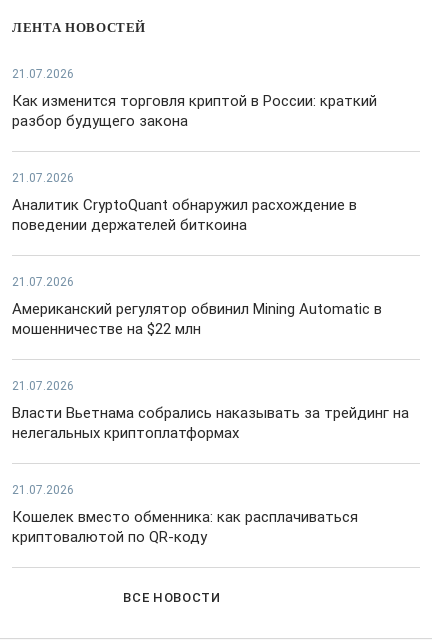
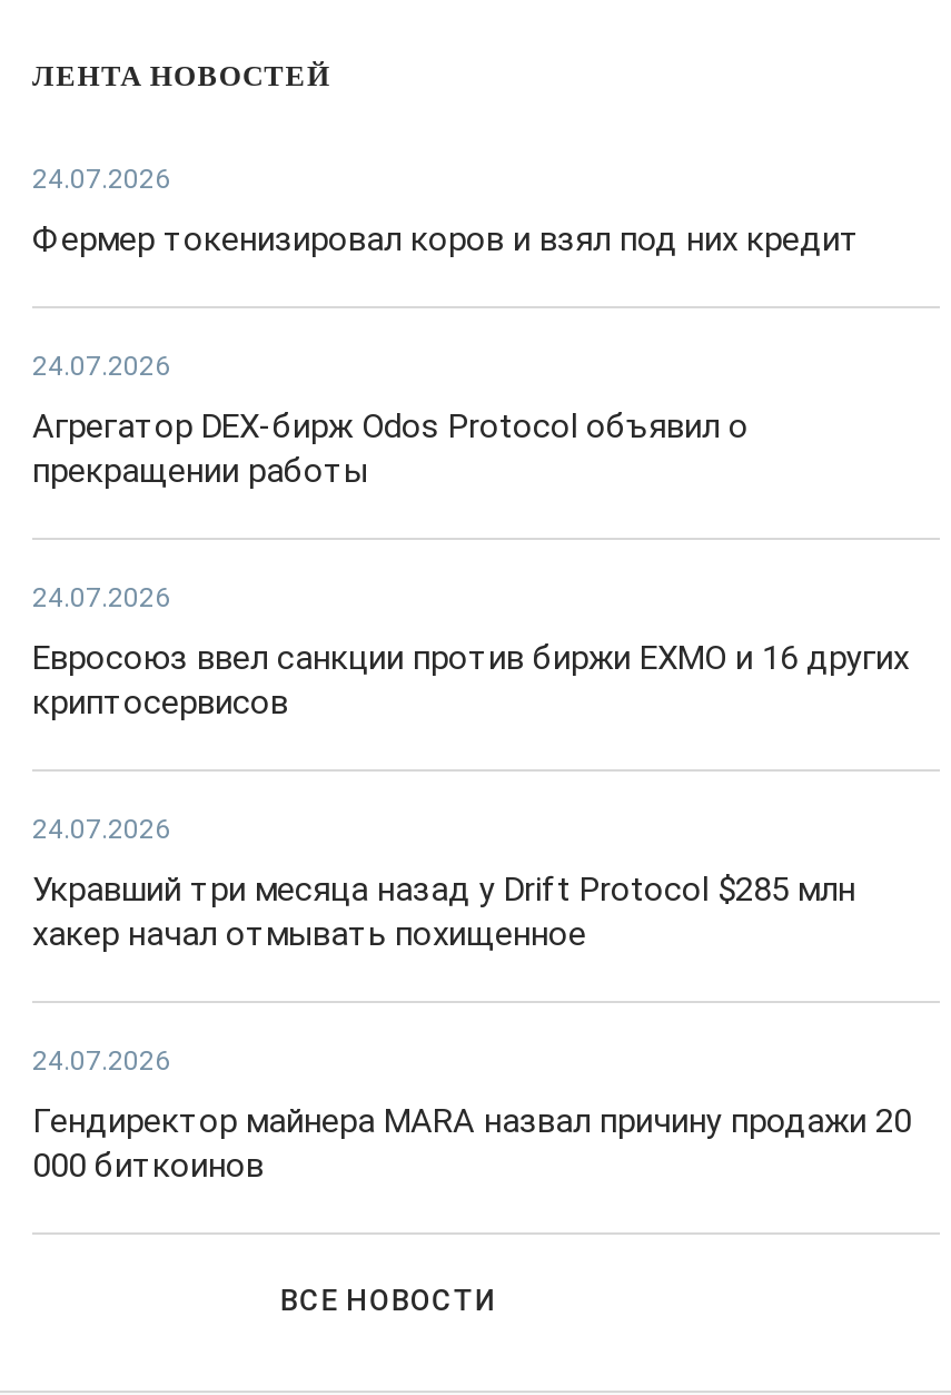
[12,67,74,81] 21.07.2026 -> [32,165,170,196] 24.07.2026
[12,92,377,130] Как изменится торговля криптой в России: краткий | разбор будущего закона -> [32,220,860,260] Фермер токенизировал коров и взял под них кредит
[12,171,74,185] 21.07.2026 -> [32,352,170,383] 24.07.2026
[12,196,357,234] Аналитик CryptoQuant обнаружил расхождение в | поведении держателей биткоина -> [32,407,749,492] Агрегатор DEX‑бирж Odos Protocol объявил о | прекращении работы
[12,275,74,289] 21.07.2026 -> [32,583,170,614] 24.07.2026
[12,300,382,338] Американский регулятор обвинил Mining Automatic в | мошенничестве на $22 млн -> [32,639,909,723] Евросоюз ввел санкции против биржи EXMO и 16 других | криптосервисов
[12,379,74,393] 21.07.2026 -> [32,815,170,846] 24.07.2026
[12,404,409,442] Власти Вьетнама собрались наказывать за трейдинг на | нелегальных криптоплатформах -> [32,870,855,955] Укравший три месяца назад у Drift Protocol $285 млн | хакер начал отмывать похищенное
[12,483,74,497] 21.07.2026 -> [32,1046,170,1077] 24.07.2026
[12,508,358,546] Кошелек вместо обменника: как расплачиваться | криптовалютой по QR-коду -> [32,1102,911,1187] Гендиректор майнера MARA назвал причину продажи 20 | 000 биткоинов

